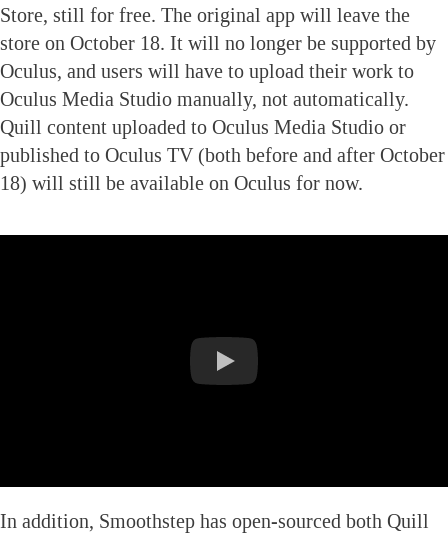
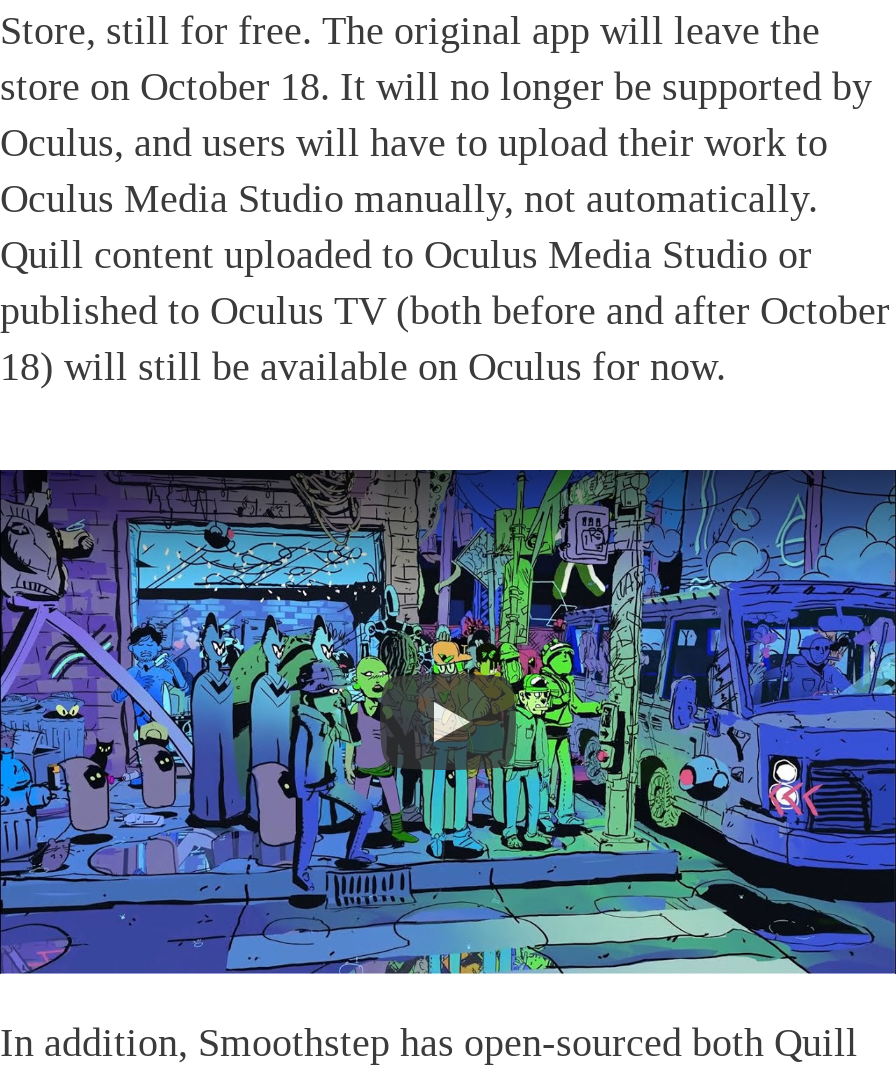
none -> [6,468,890,976] [image]

